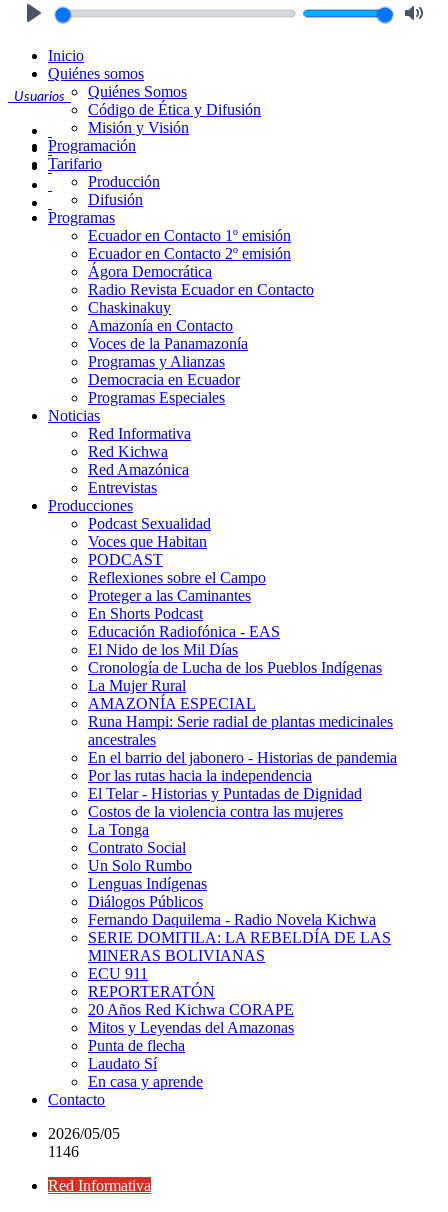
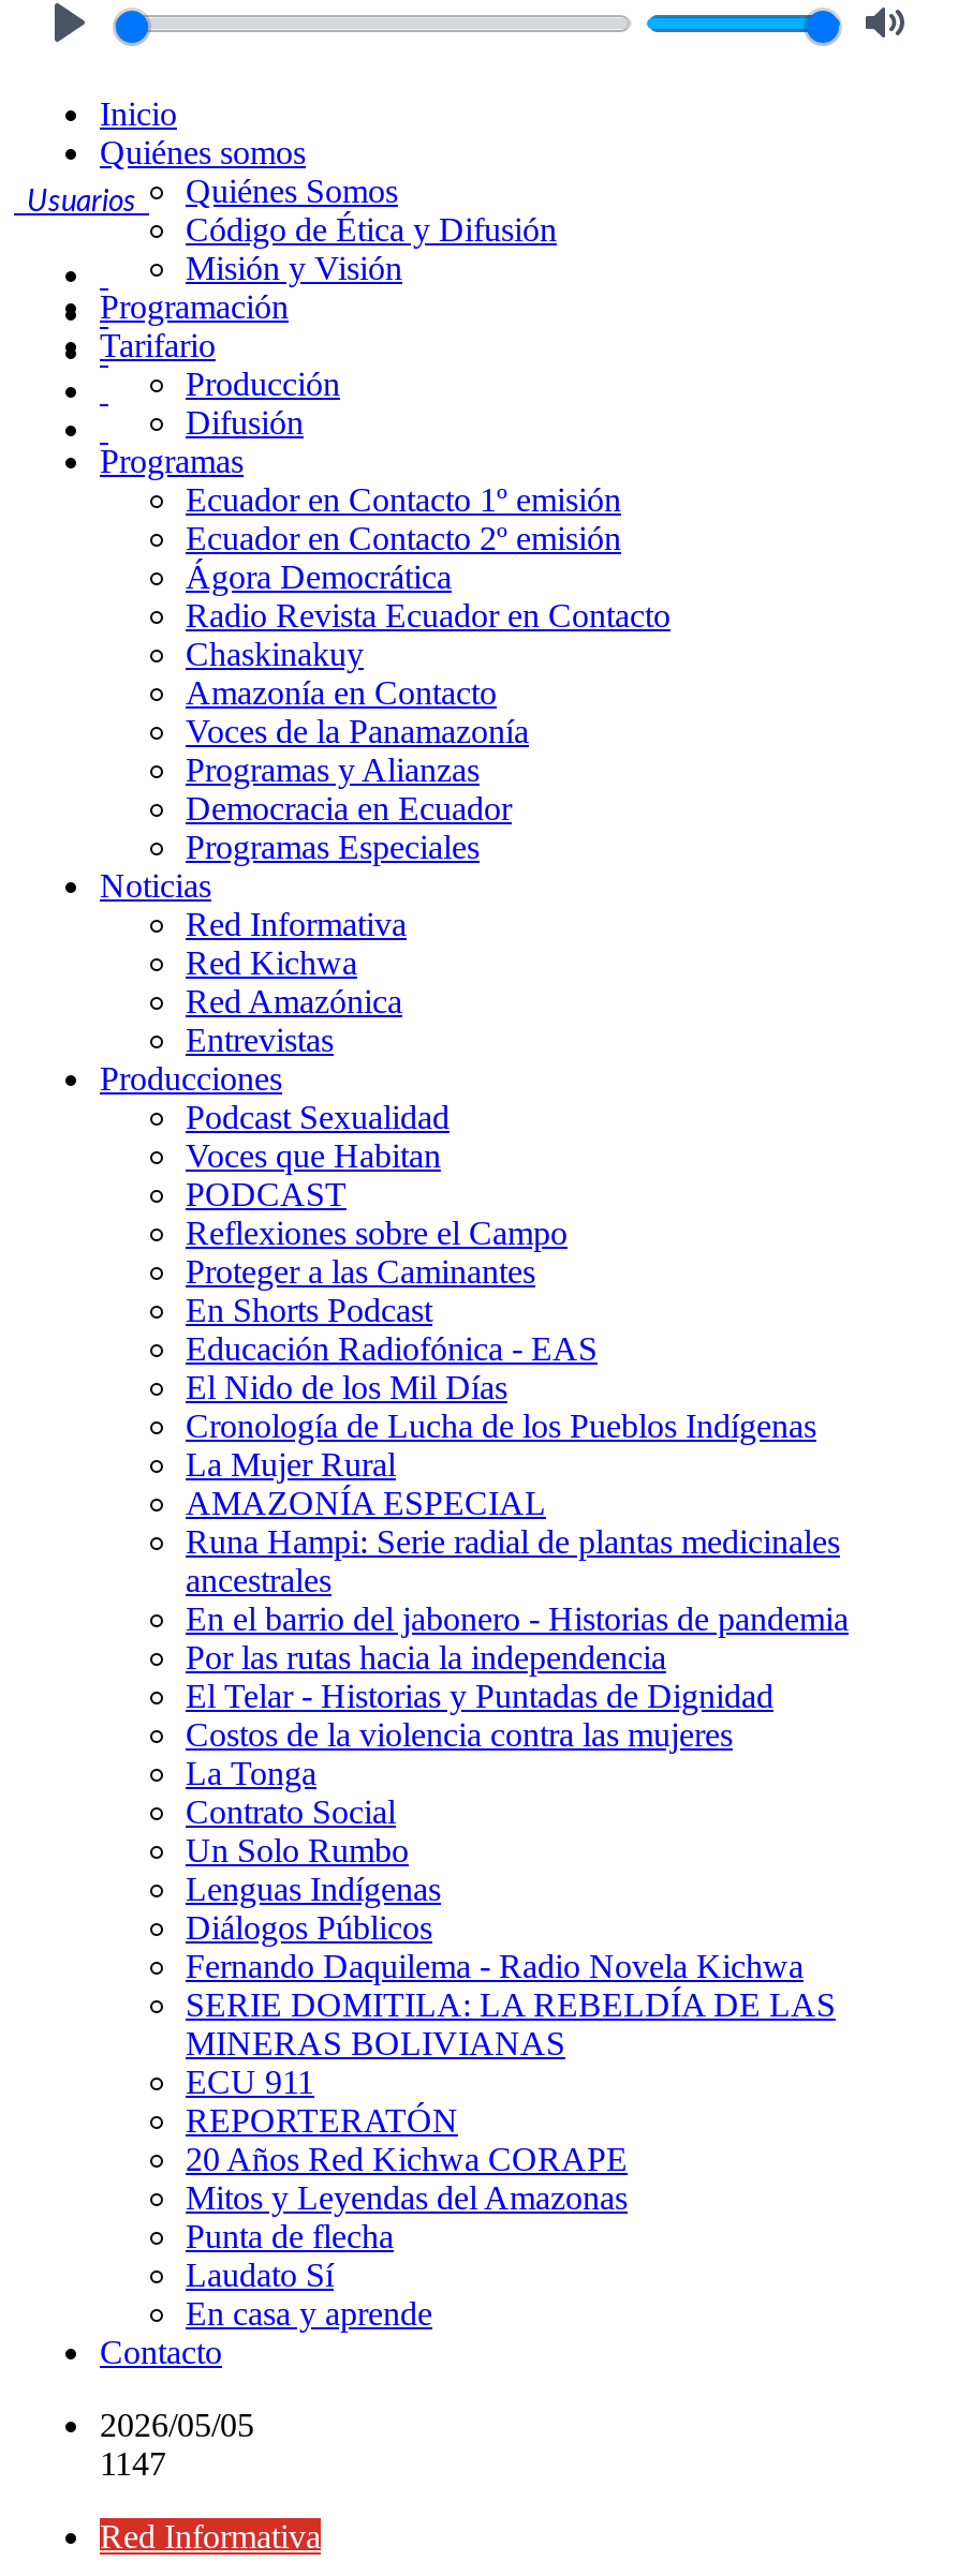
[48,1143,79,1160] 1146 -> [100,2445,166,2482] 1147

